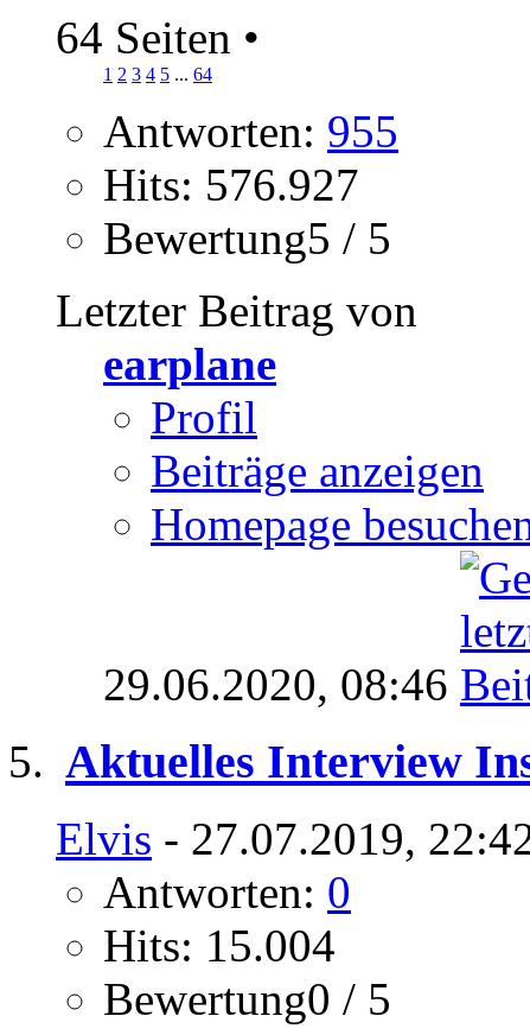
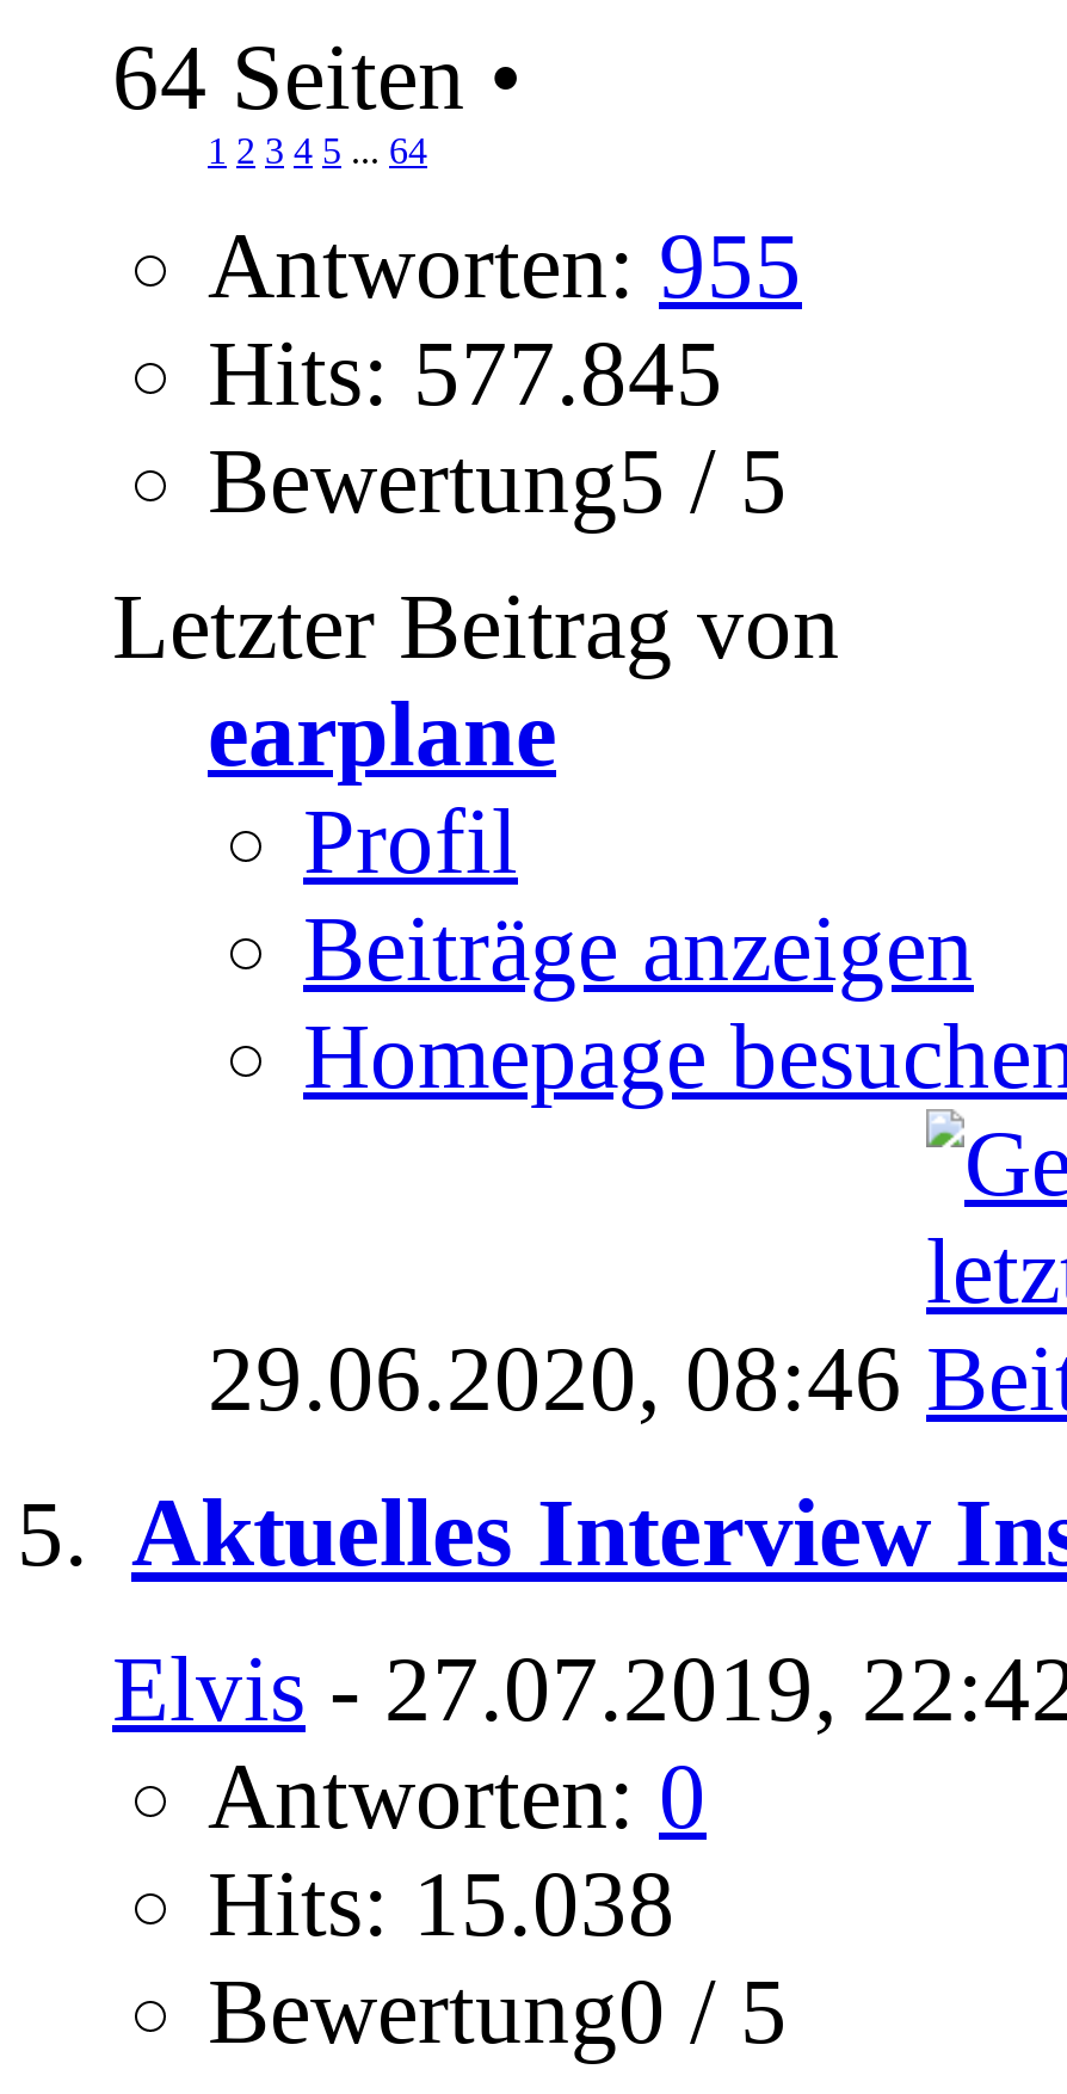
[103,159,359,210] Hits: 576.927 -> [208,322,723,425] Hits: 577.845
[103,920,336,971] Hits: 15.004 -> [208,1851,676,1954] Hits: 15.038

